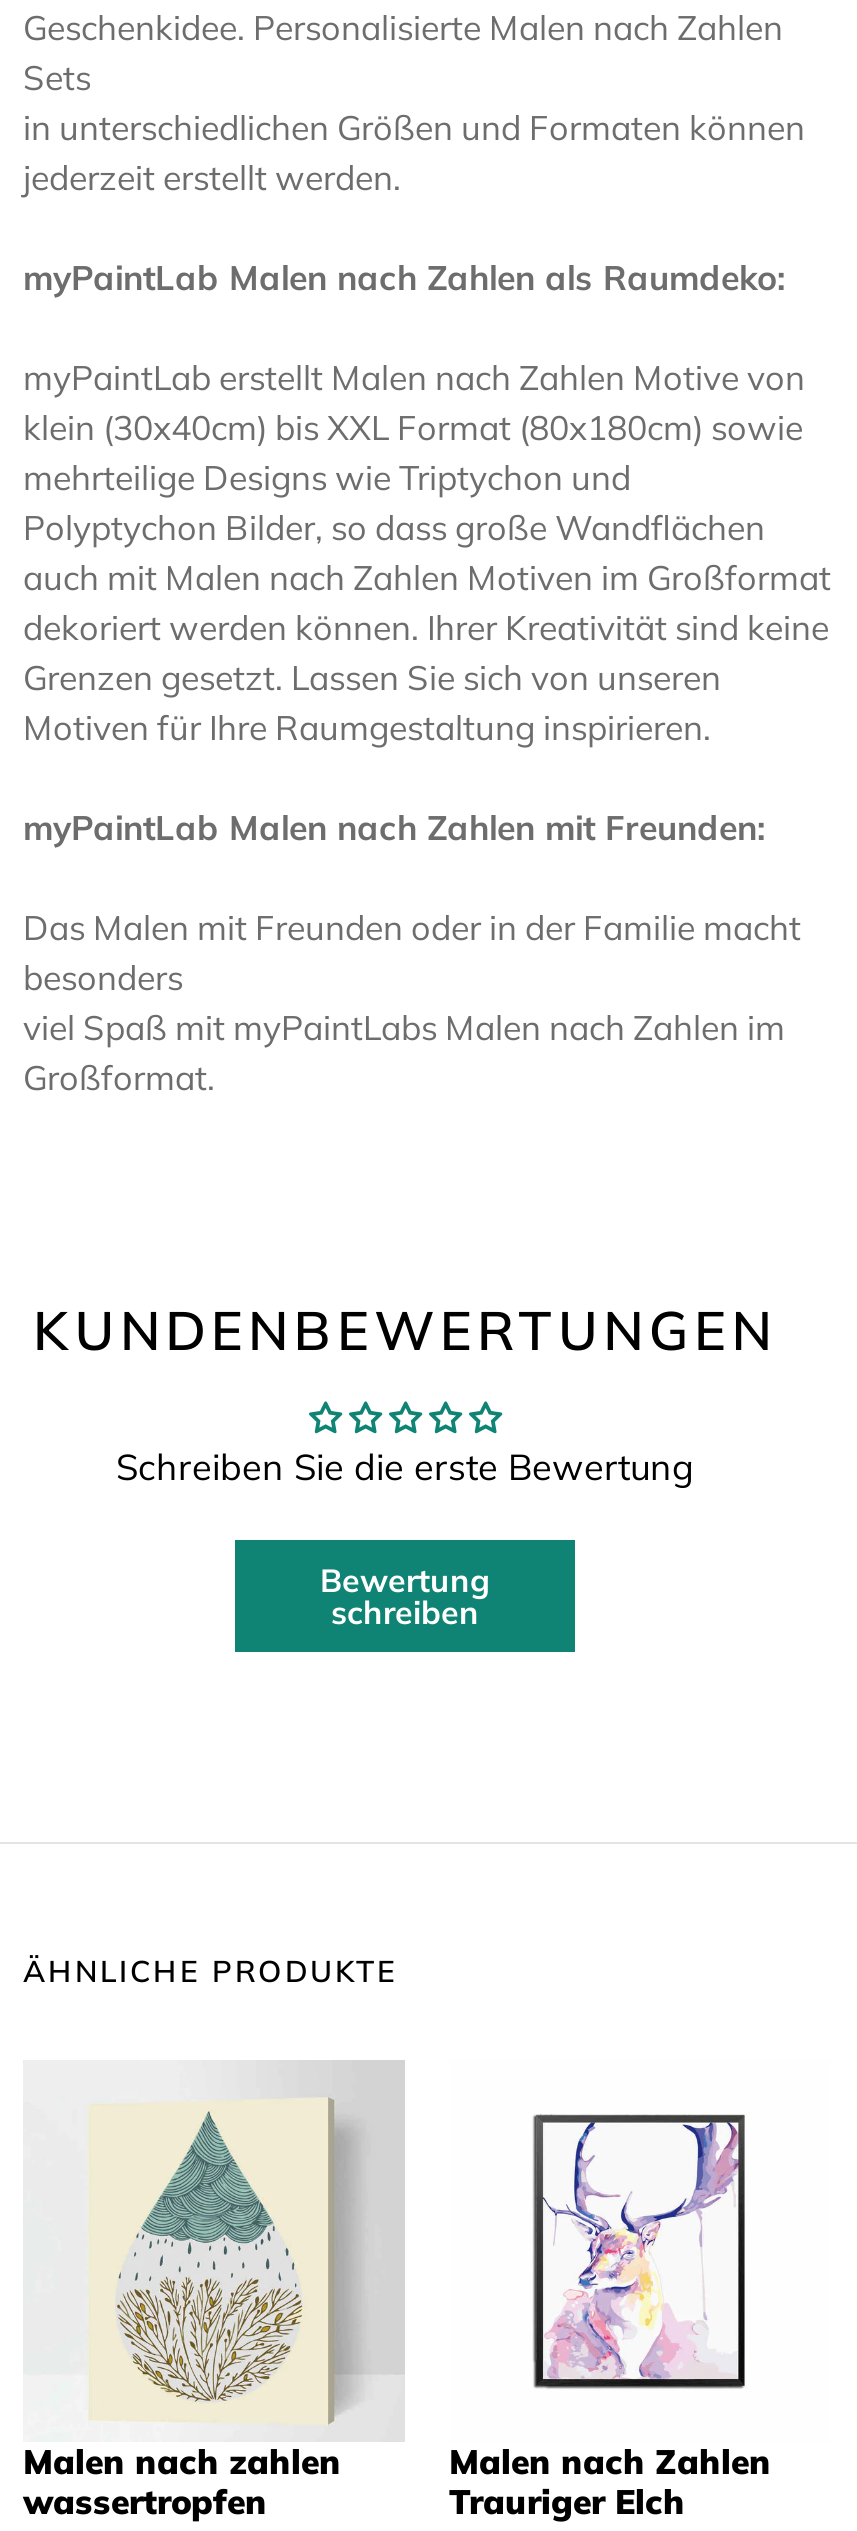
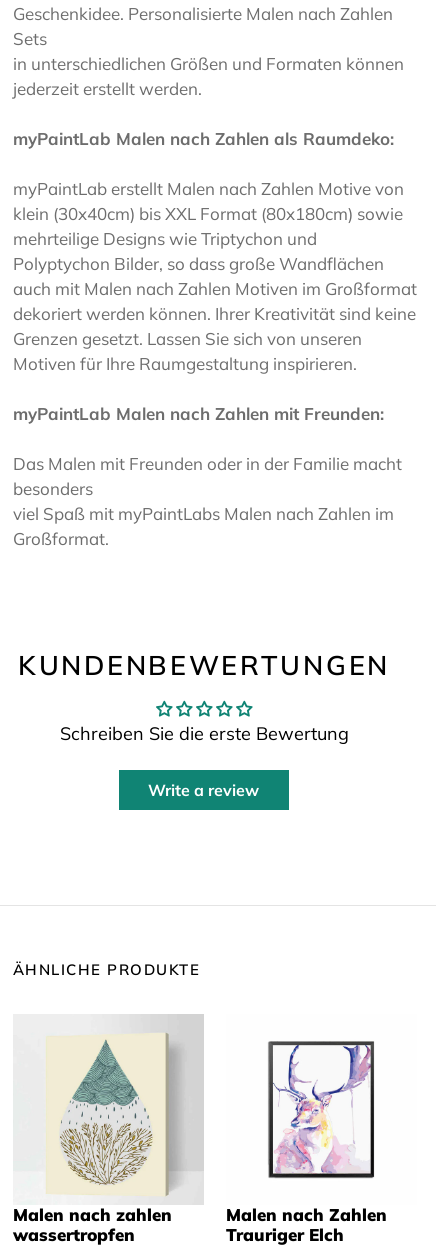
[320,1560,490,1632] Bewertung | schreiben -> [148,780,259,800] Write a review

